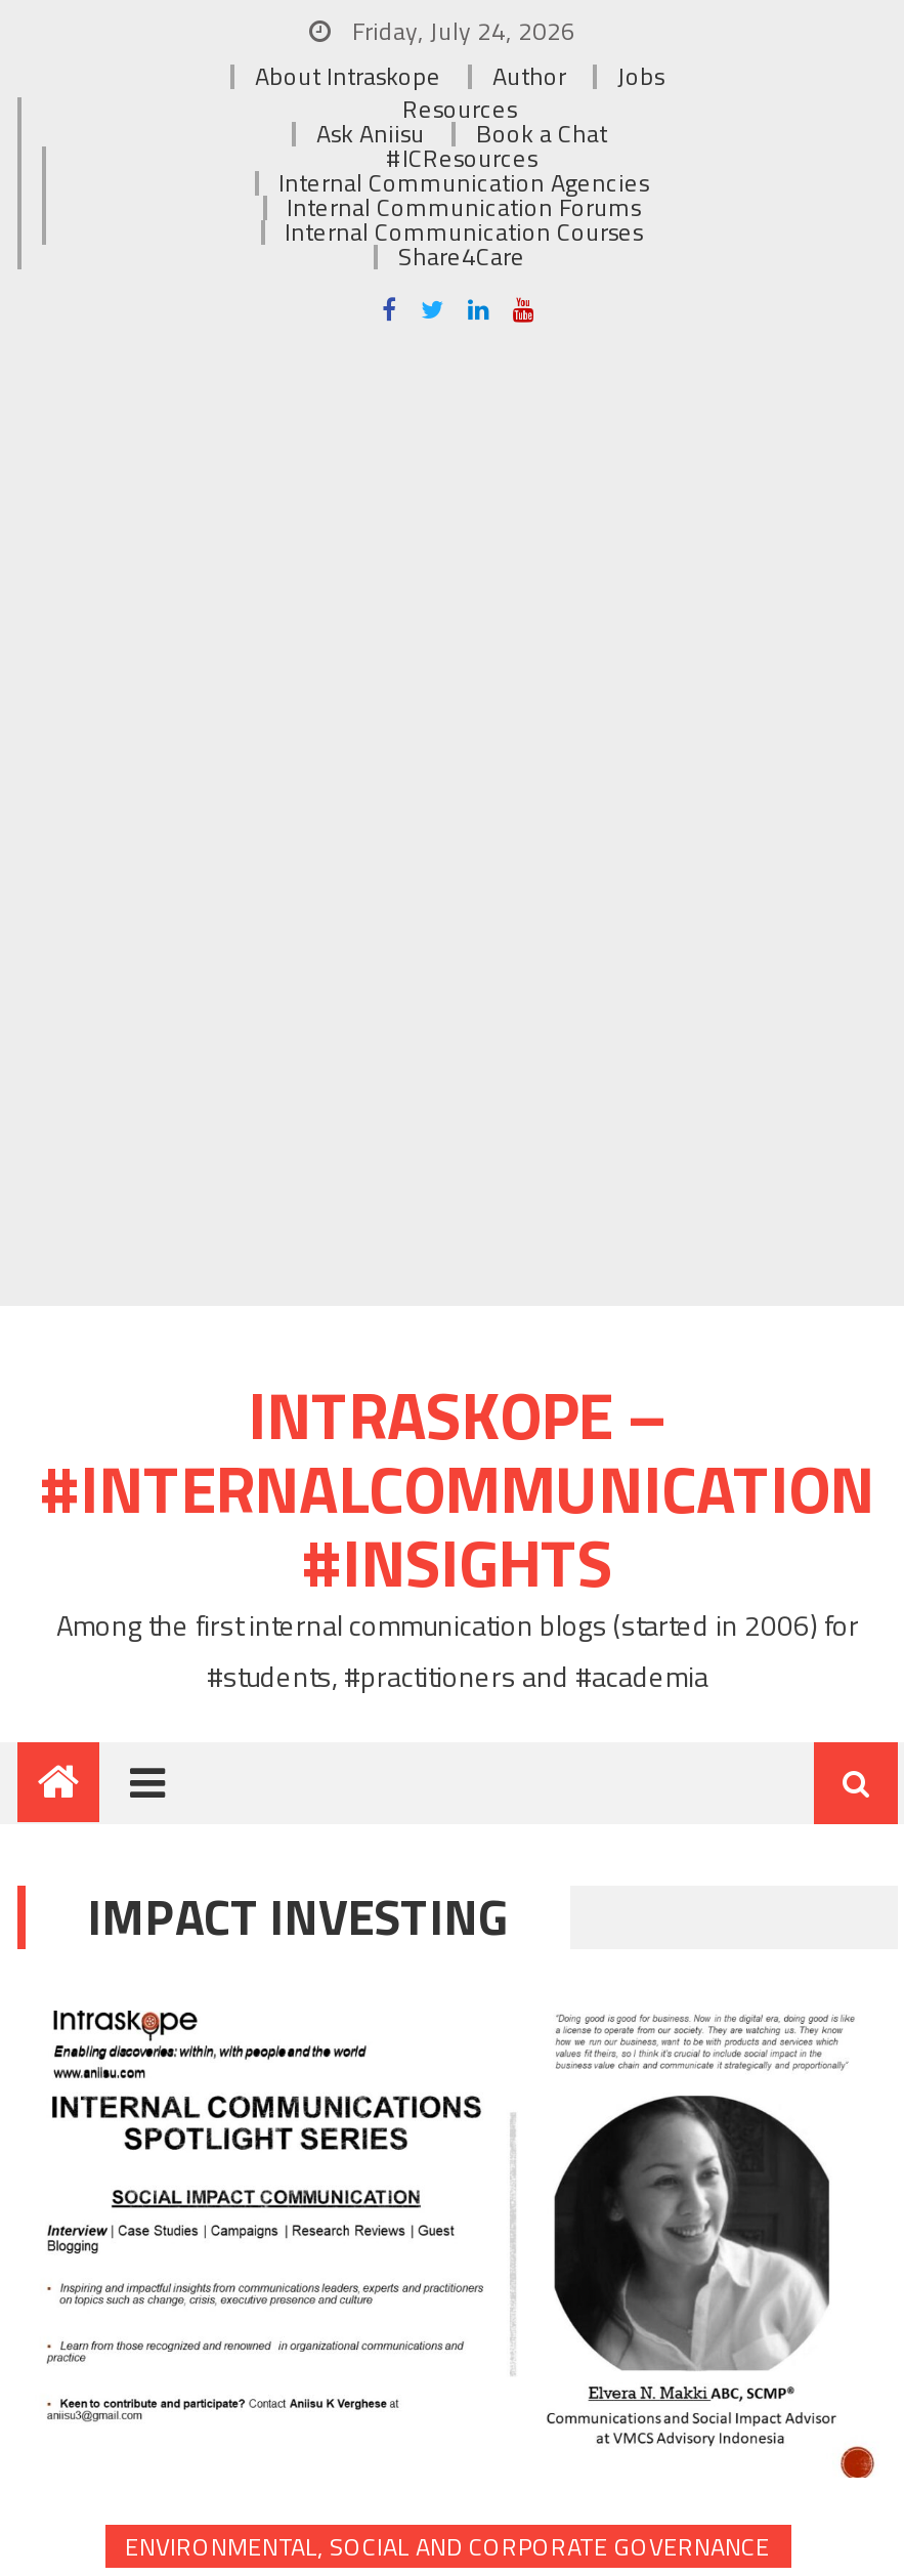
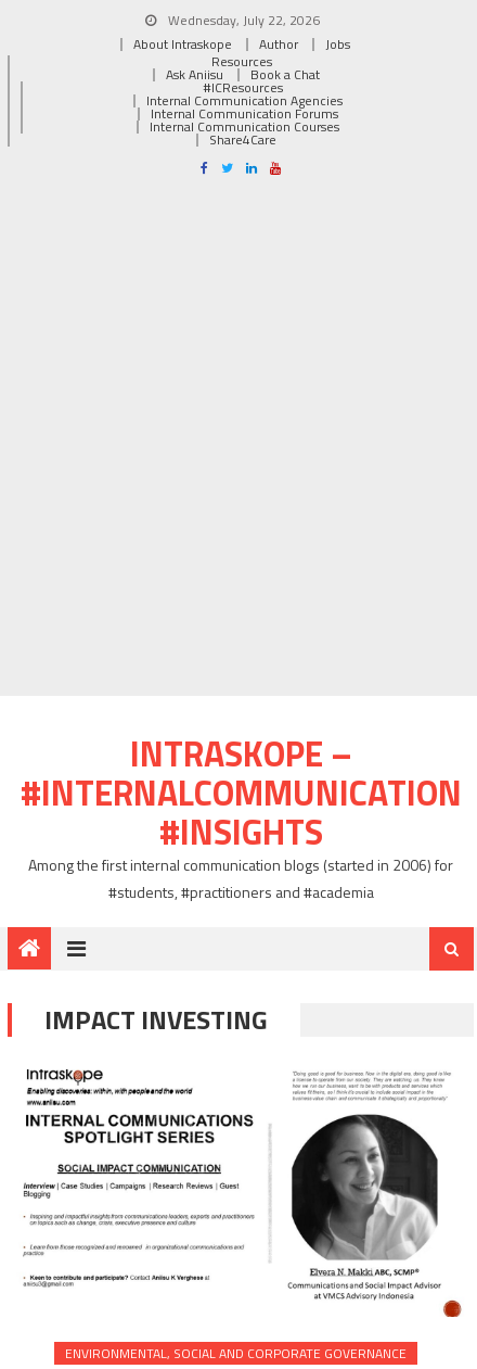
[346,11,575,50] Friday, July 24, 2026 -> [165,10,320,30] Wednesday, July 22, 2026

